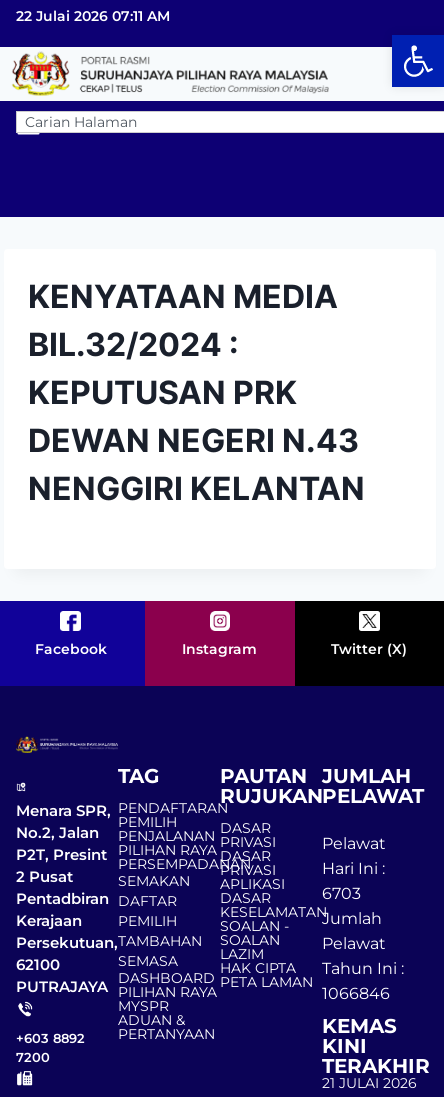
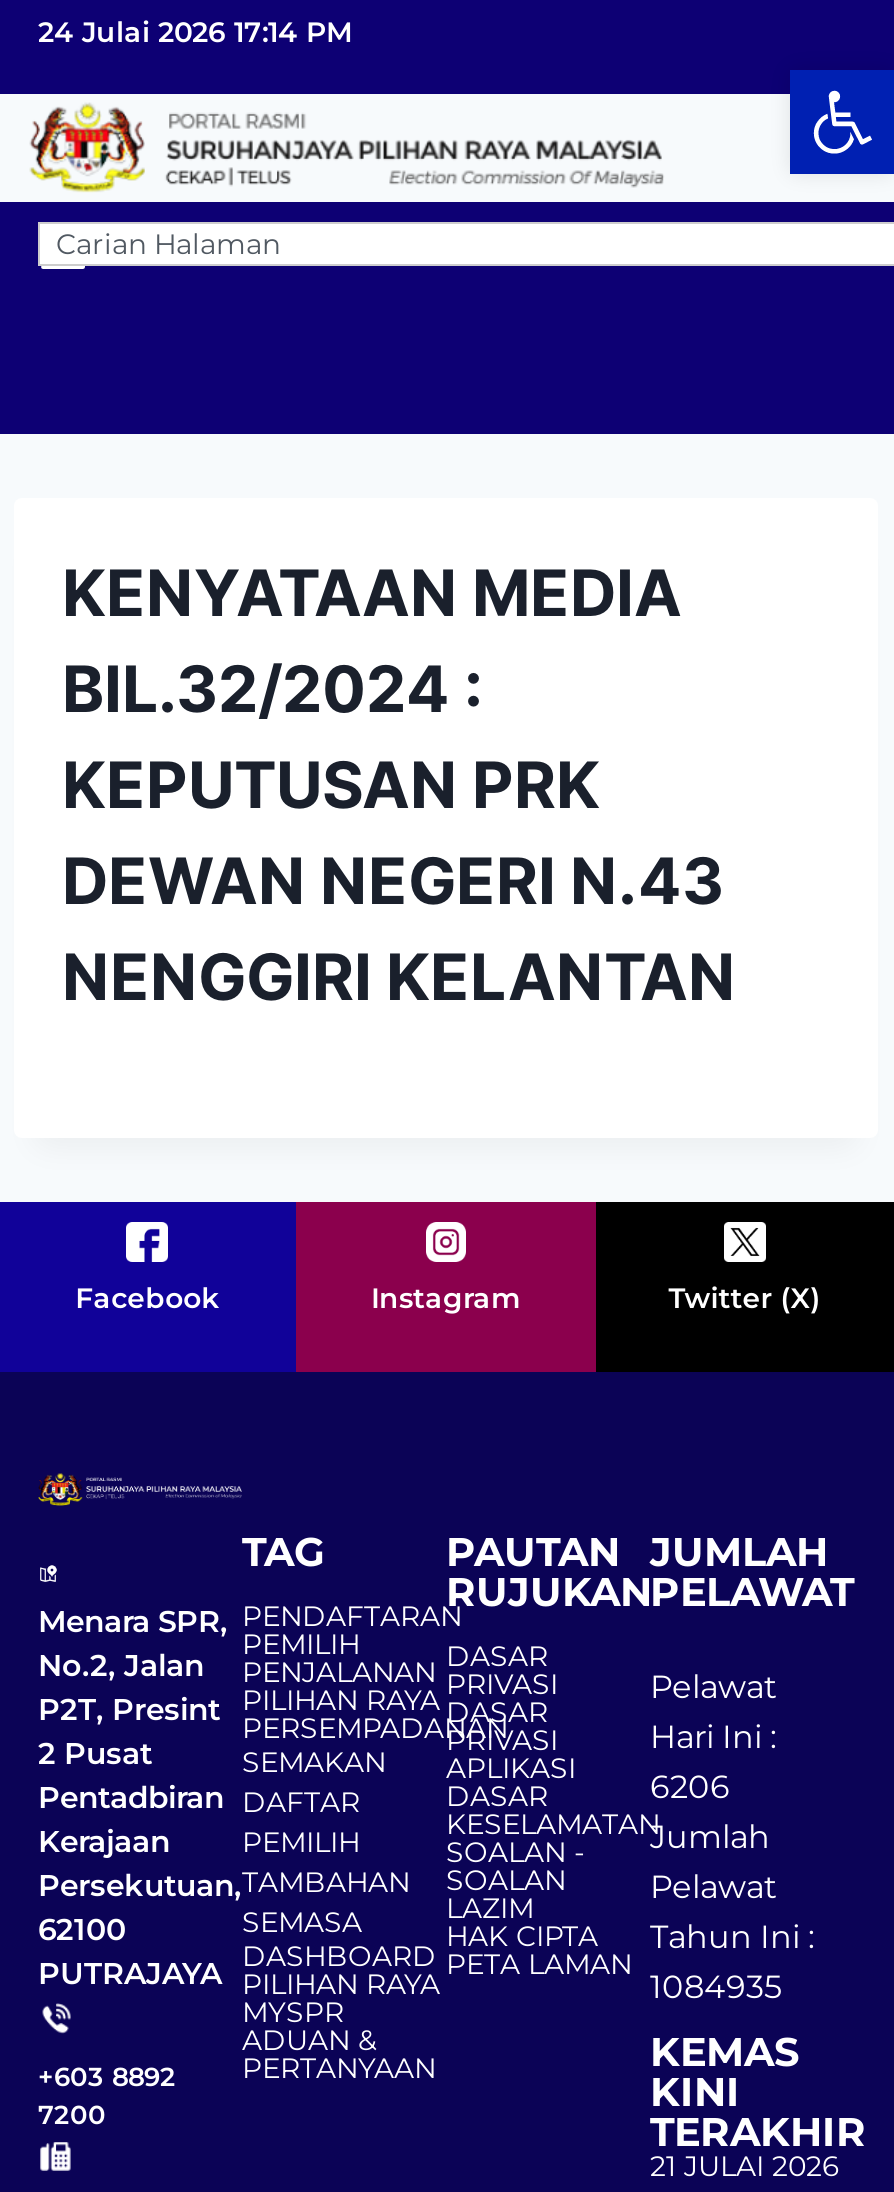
[16,7,170,25] 22 Julai 2026 07:11 AM -> [38,14,352,50] 24 Julai 2026 17:14 PM
[322,884,361,903] 6703 -> [650,1767,730,1805] 6206
[322,984,390,1003] 1066846 -> [650,1967,782,2005] 1084935

